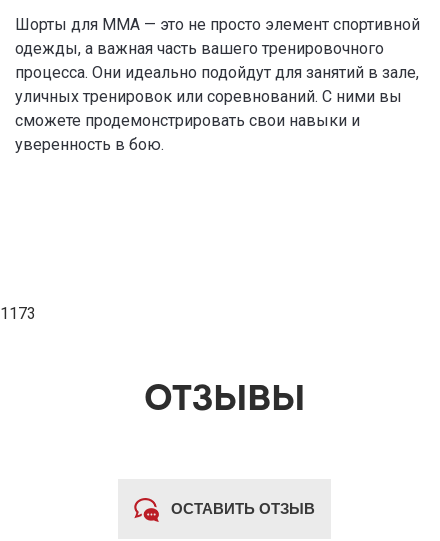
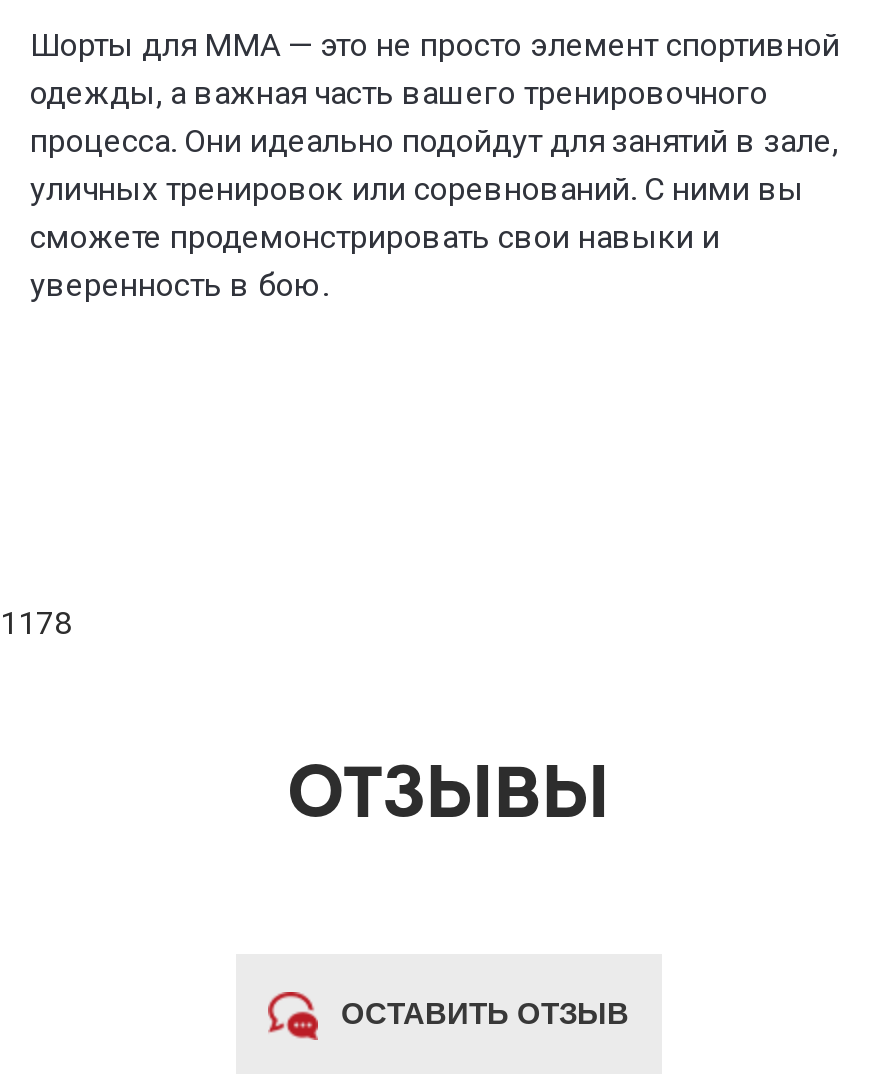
[0,304,36,323] 1173 -> [0,604,72,642] 1178

